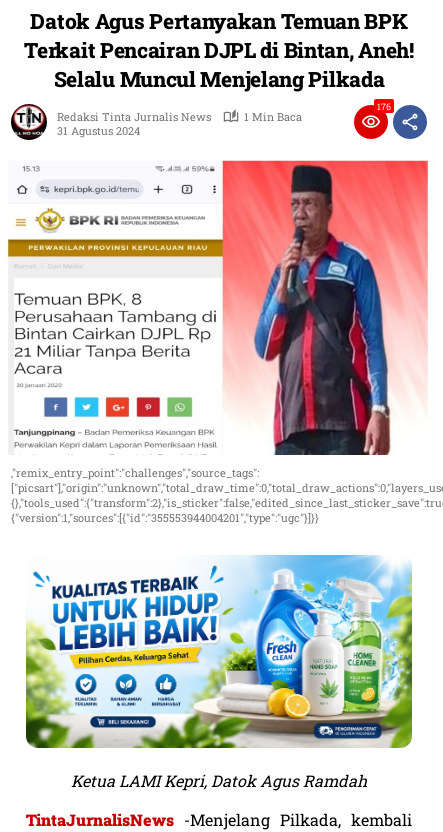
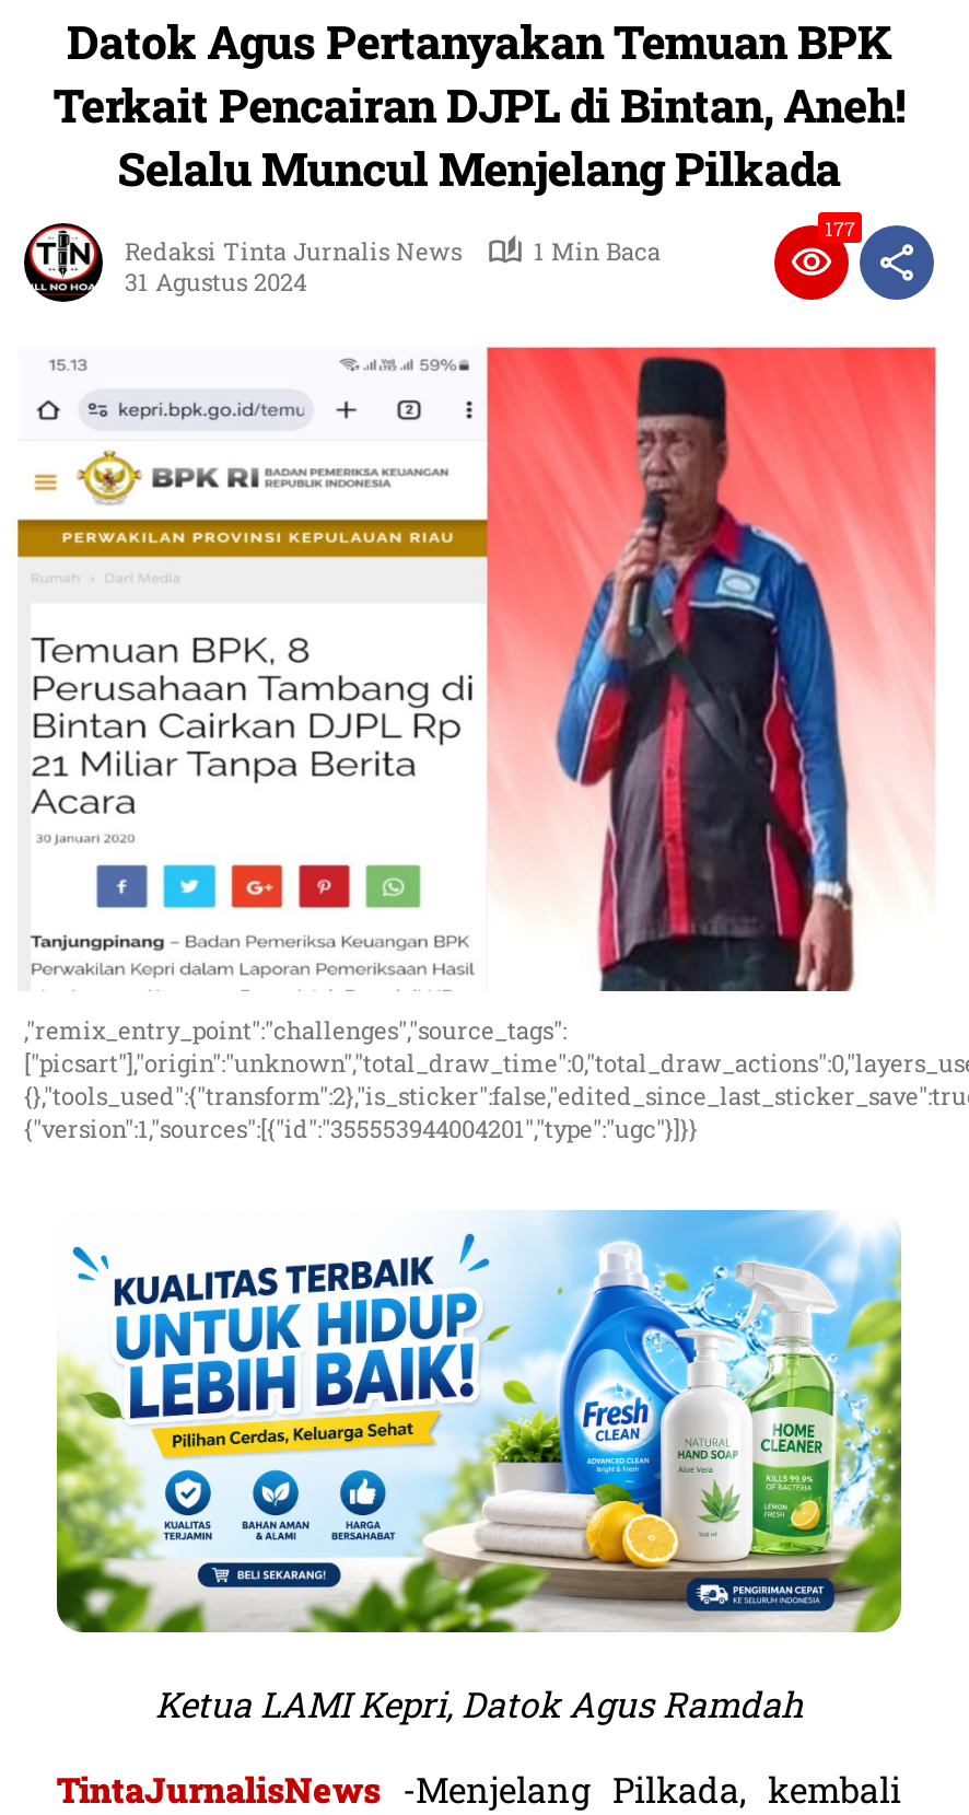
[377,101,391,112] 176 -> [825,217,855,241] 177

